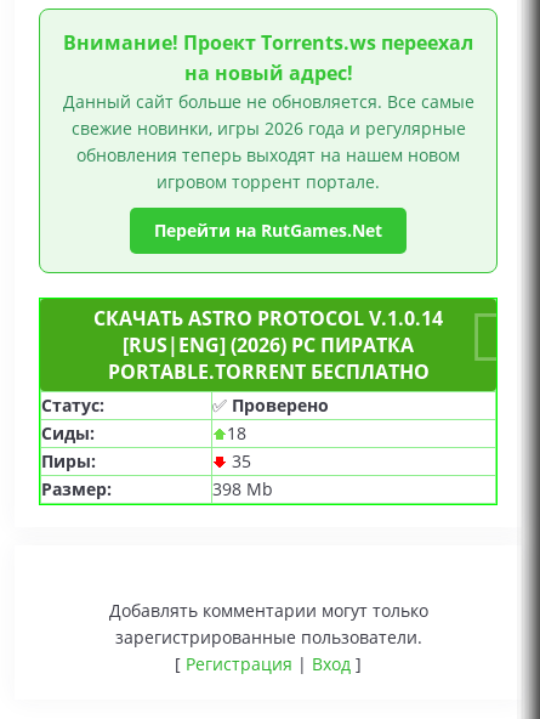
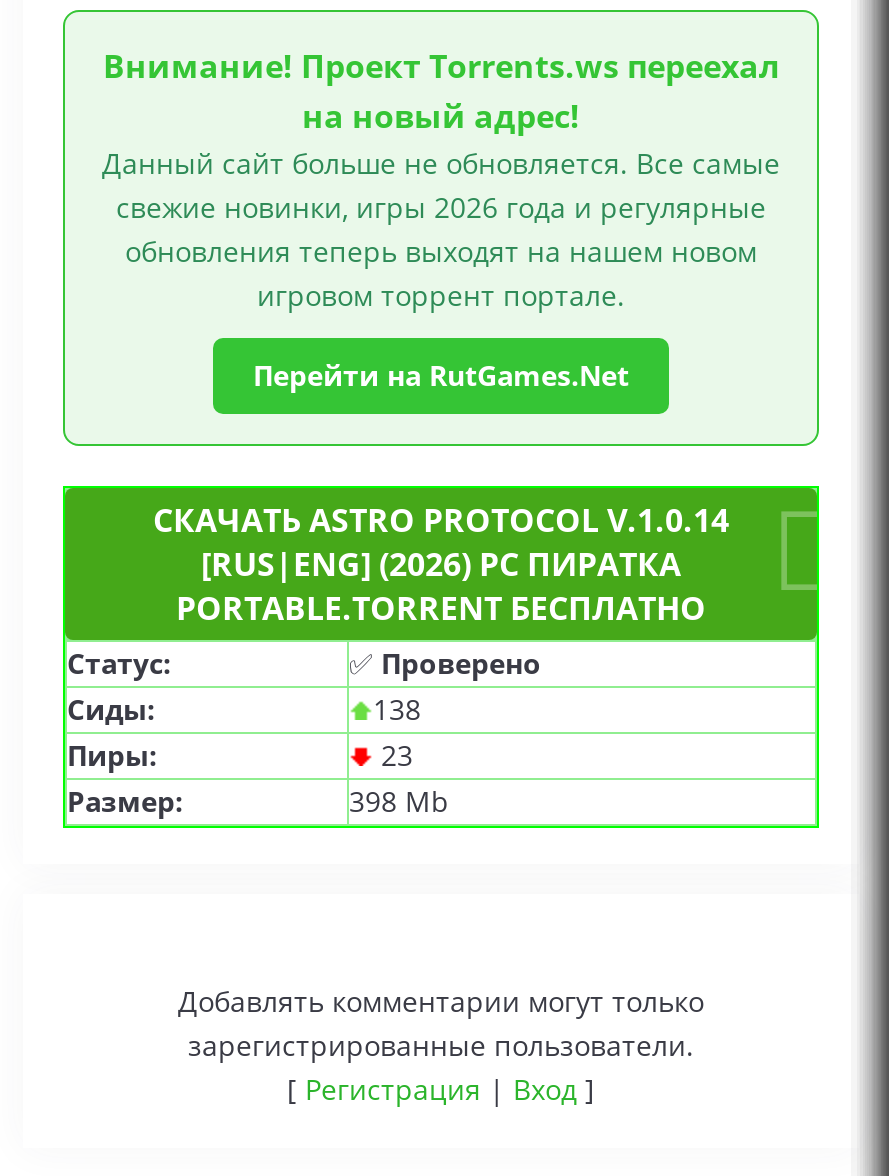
[227,422,246,445] 18 -> [373,690,421,728] 138
[227,450,251,473] 35 -> [373,736,413,774] 23

